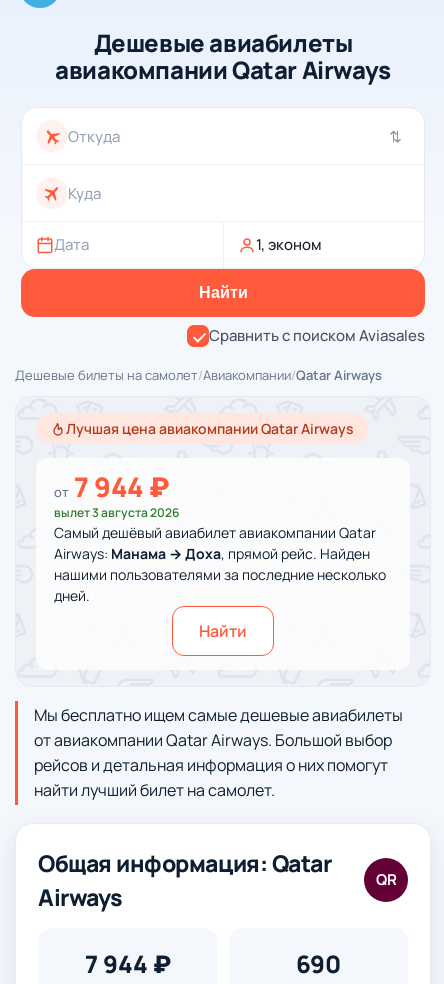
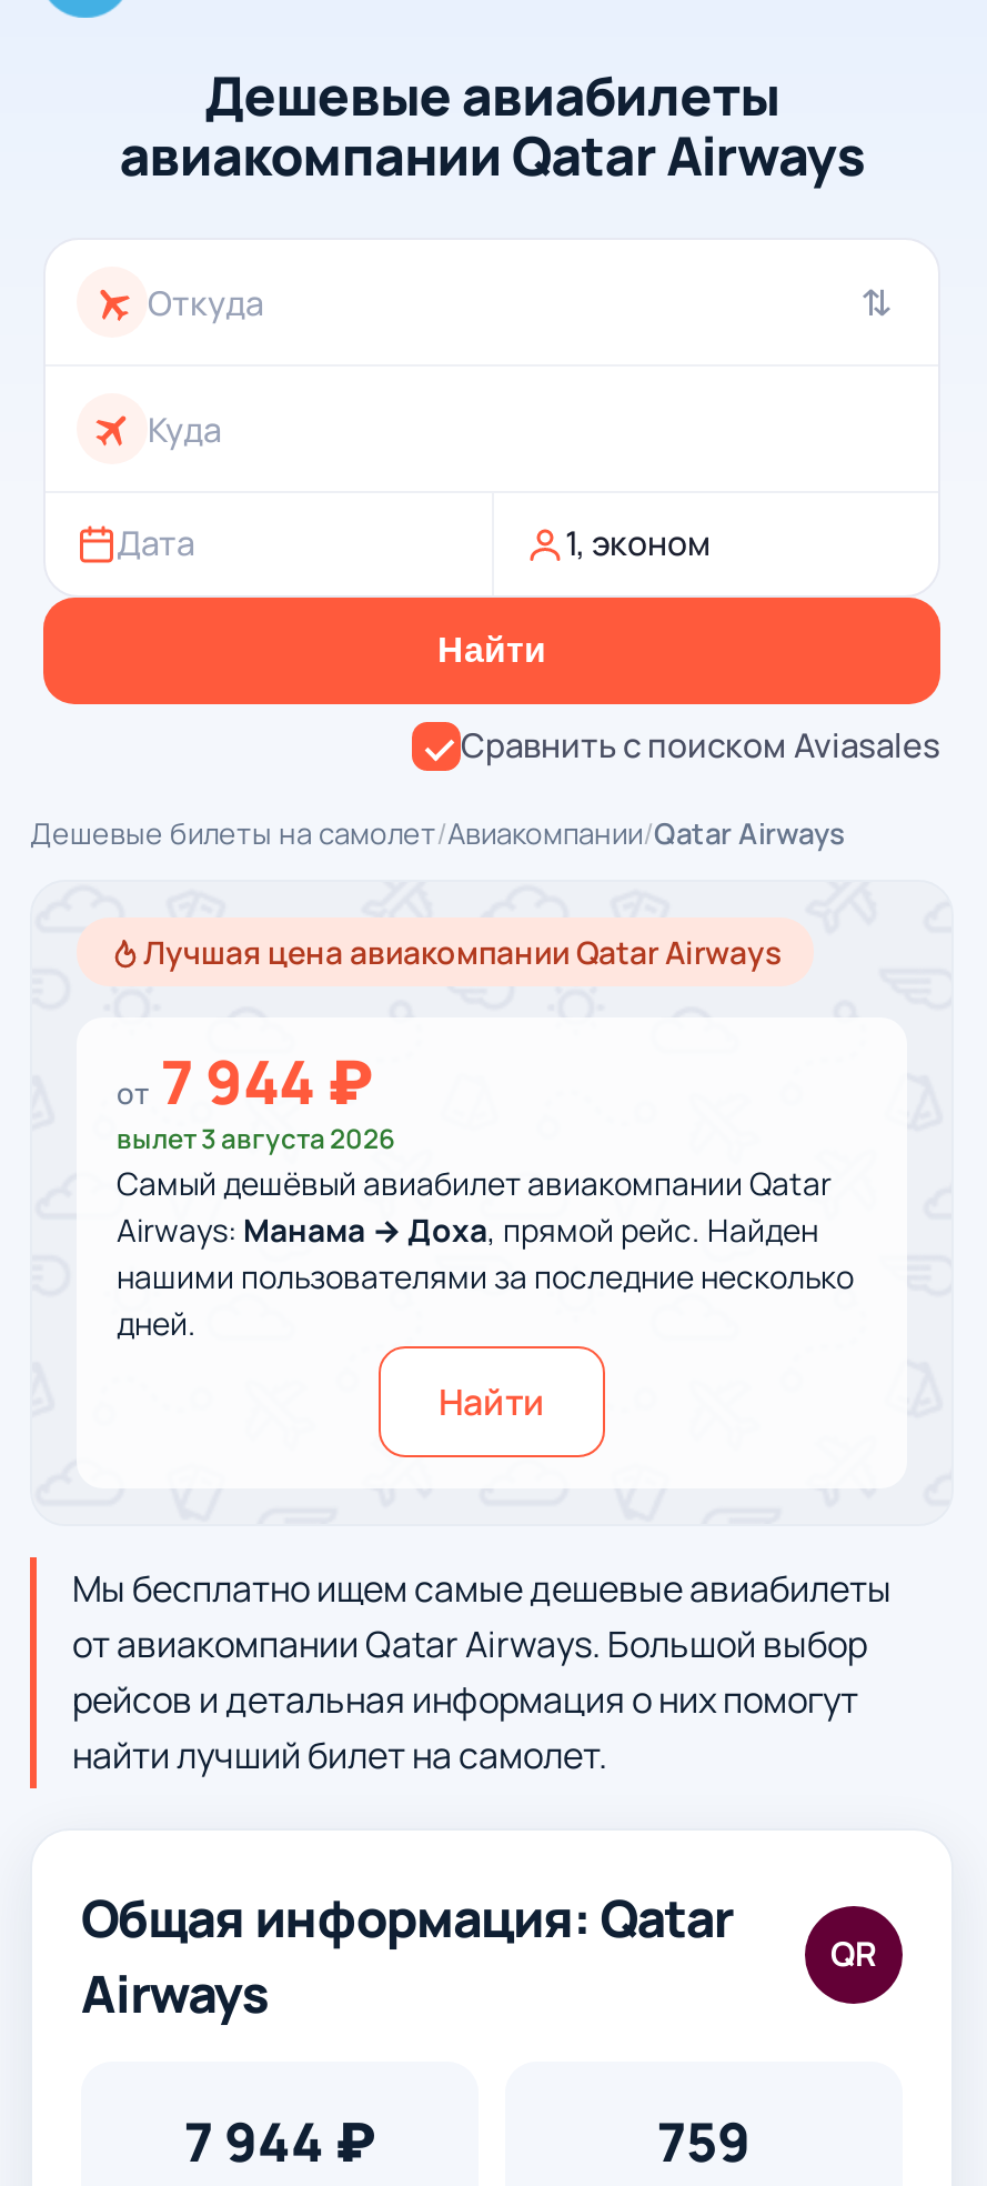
[296,947,341,980] 690 -> [657,2104,751,2177] 759

